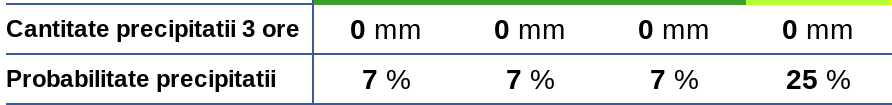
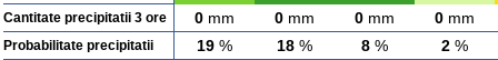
[362,63,410,95] 7% -> [197,37,232,54] 19%
[506,63,554,95] 7% -> [277,37,312,54] 18%
[650,63,698,95] 7% -> [361,37,388,54] 8%
[786,63,850,95] 25% -> [441,37,468,54] 2%

